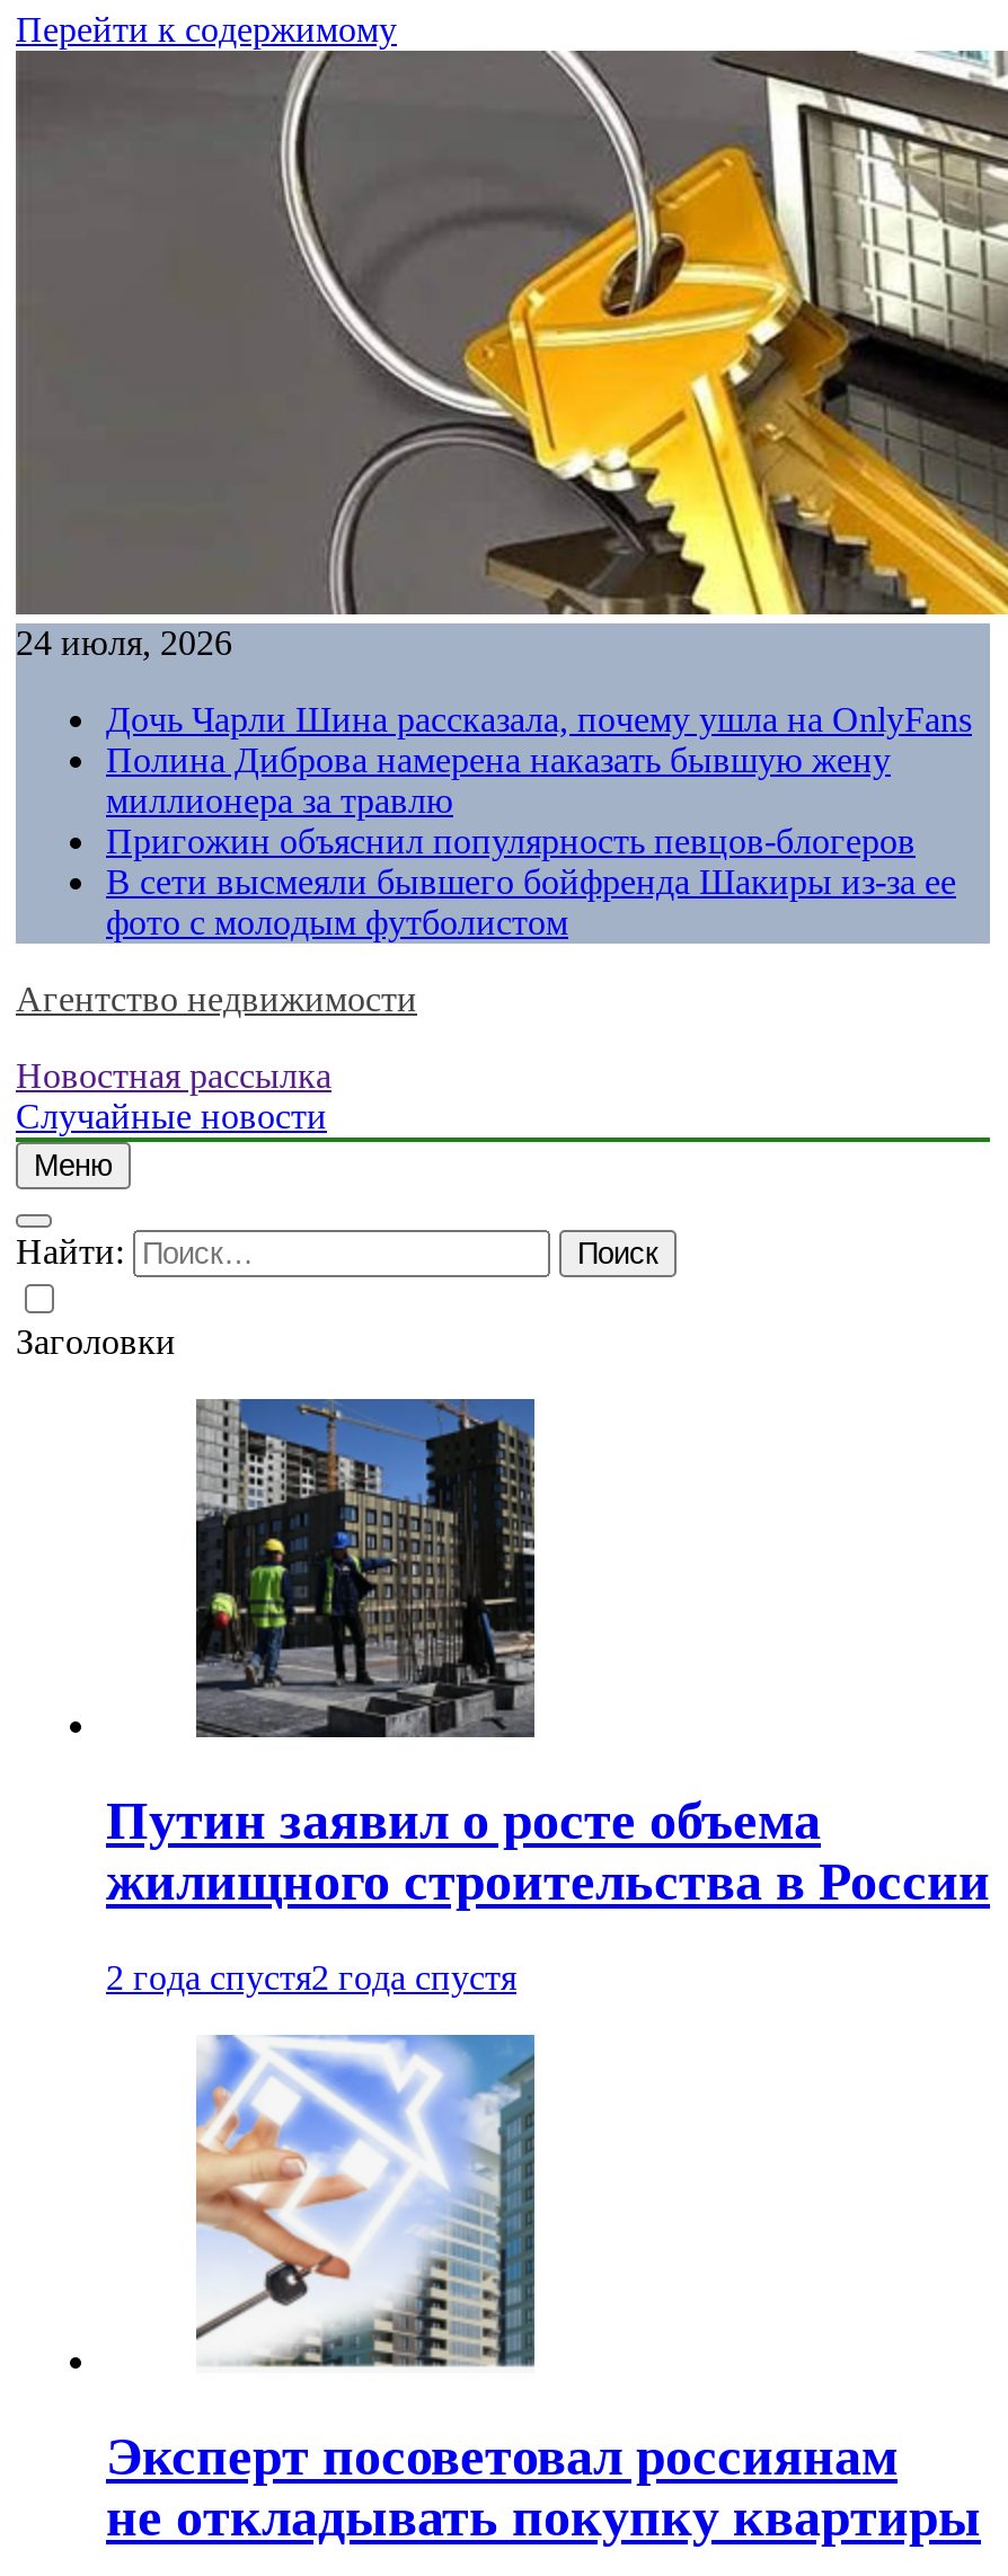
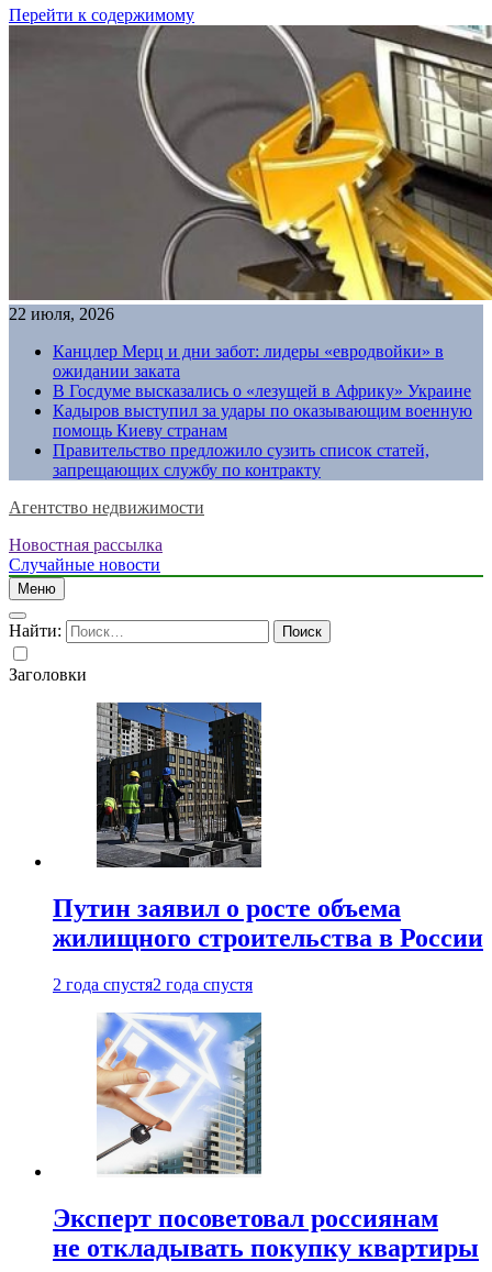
[16,623,232,662] 24 июля, 2026 -> [9,305,114,323] 22 июля, 2026
[106,700,972,941] Дочь Чарли Шина рассказала, почему ушла на OnlyFans | Полина Диброва намерена наказать бывшую жену | миллионера за травлю | Пригожин объяснил популярность певцов-блогеров | В сети высмеяли бывшего бойфренда Шакиры из-за ее | фото с молодым футболистом -> [53,342,472,479] Канцлер Мерц и дни забот: лидеры «евродвойки» в | ожидании заката | В Госдуме высказались о «лезущей в Африку» Украине | Кадыров выступил за удары по оказывающим военную | помощь Киеву странам | Правительство предложило сузить список статей, | запрещающих службу по контракту

